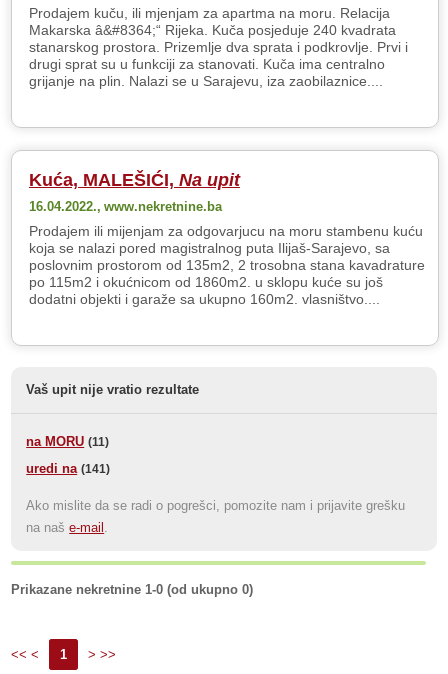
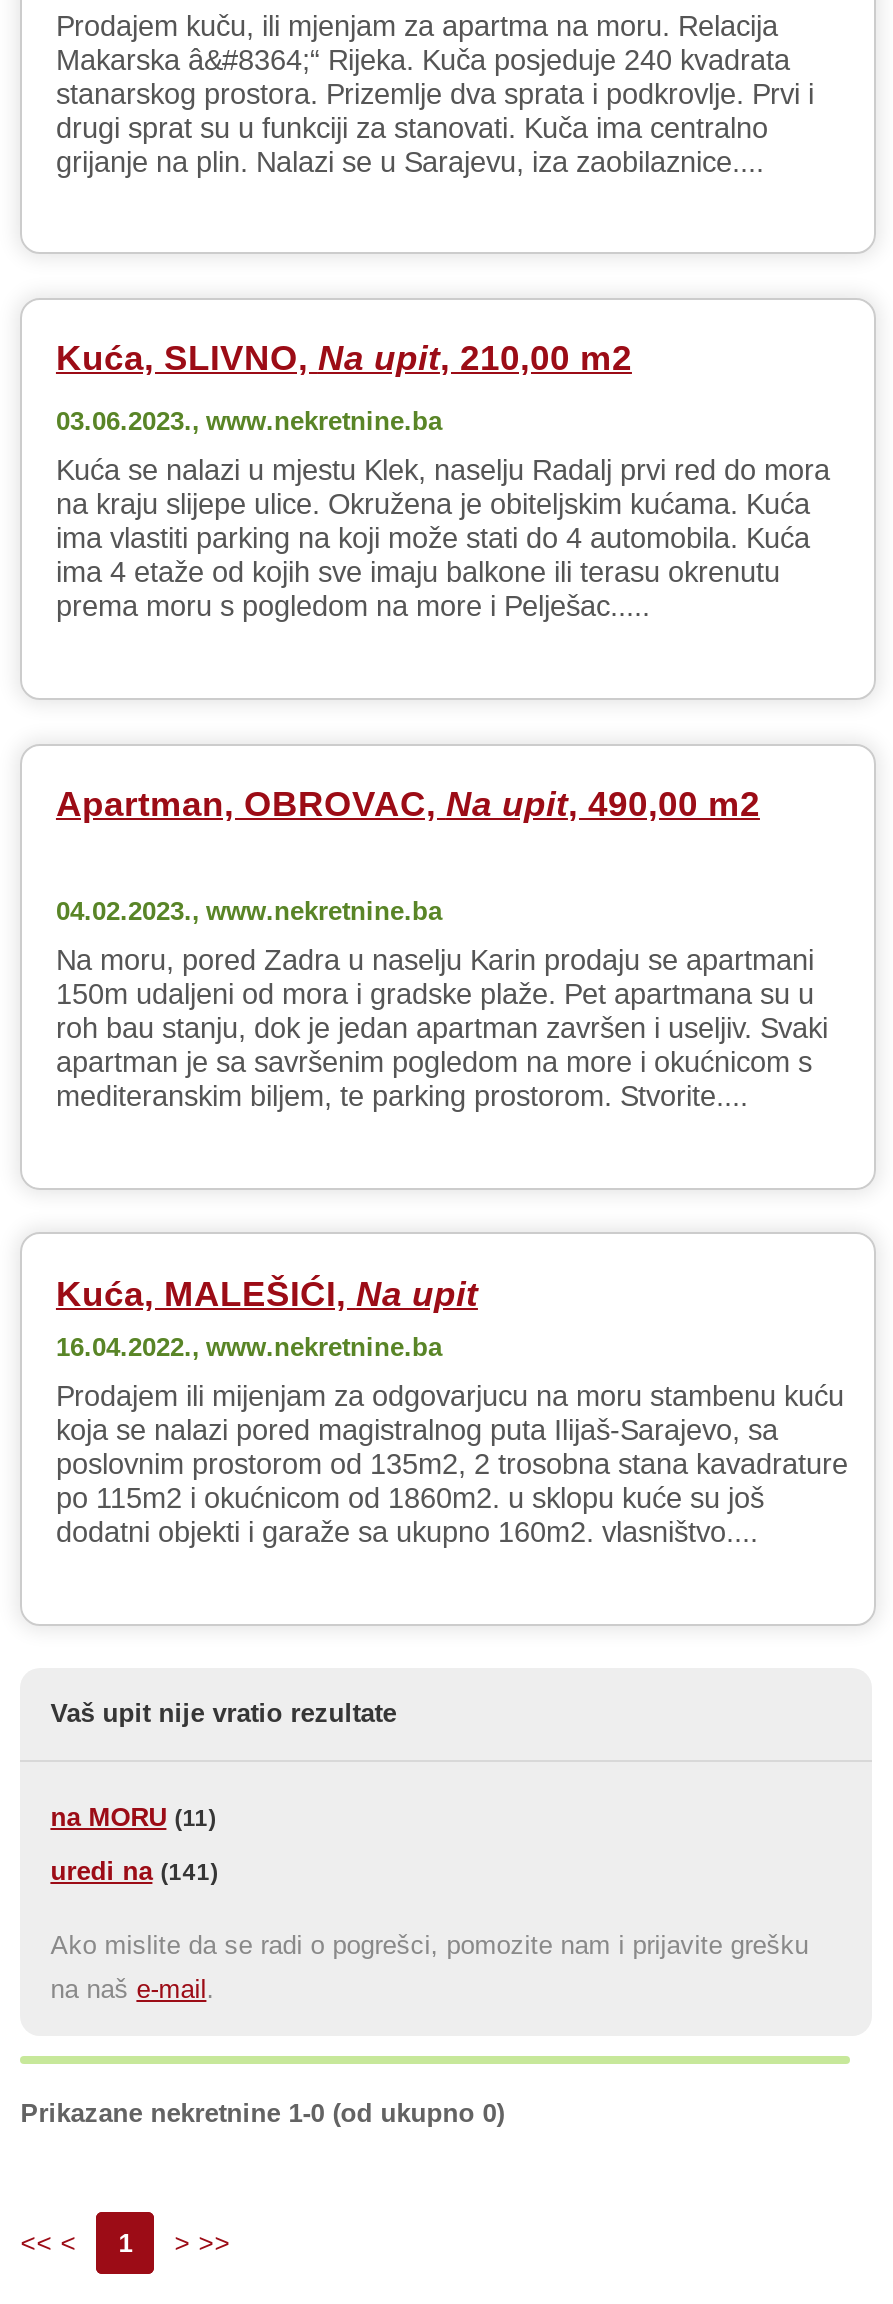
none -> [56,339,830,623] Kuća, SLIVNO, Na upit, 210,00 m2 | 03.06.2023., www.nekretnine.ba | Kuća se nalazi u mjestu Klek, naselju Radalj prvi red do mora | na kraju slijepe ulice. Okružena je obiteljskim kućama. Kuća | ima vlastiti parking na koji može stati do 4 automobila. Kuća | ima 4 etaže od kojih sve imaju balkone ili terasu okrenutu | prema moru s pogledom na more i Pelješac.....
none -> [56,784,828,1112] Apartman, OBROVAC, Na upit, 490,00 m2 | 04.02.2023., www.nekretnine.ba | Na moru, pored Zadra u naselju Karin prodaju se apartmani | 150m udaljeni od mora i gradske plaže. Pet apartmana su u | roh bau stanju, dok je jedan apartman završen i useljiv. Svaki | apartman je sa savršenim pogledom na more i okućnicom s | mediteranskim biljem, te parking prostorom. Stvorite....

